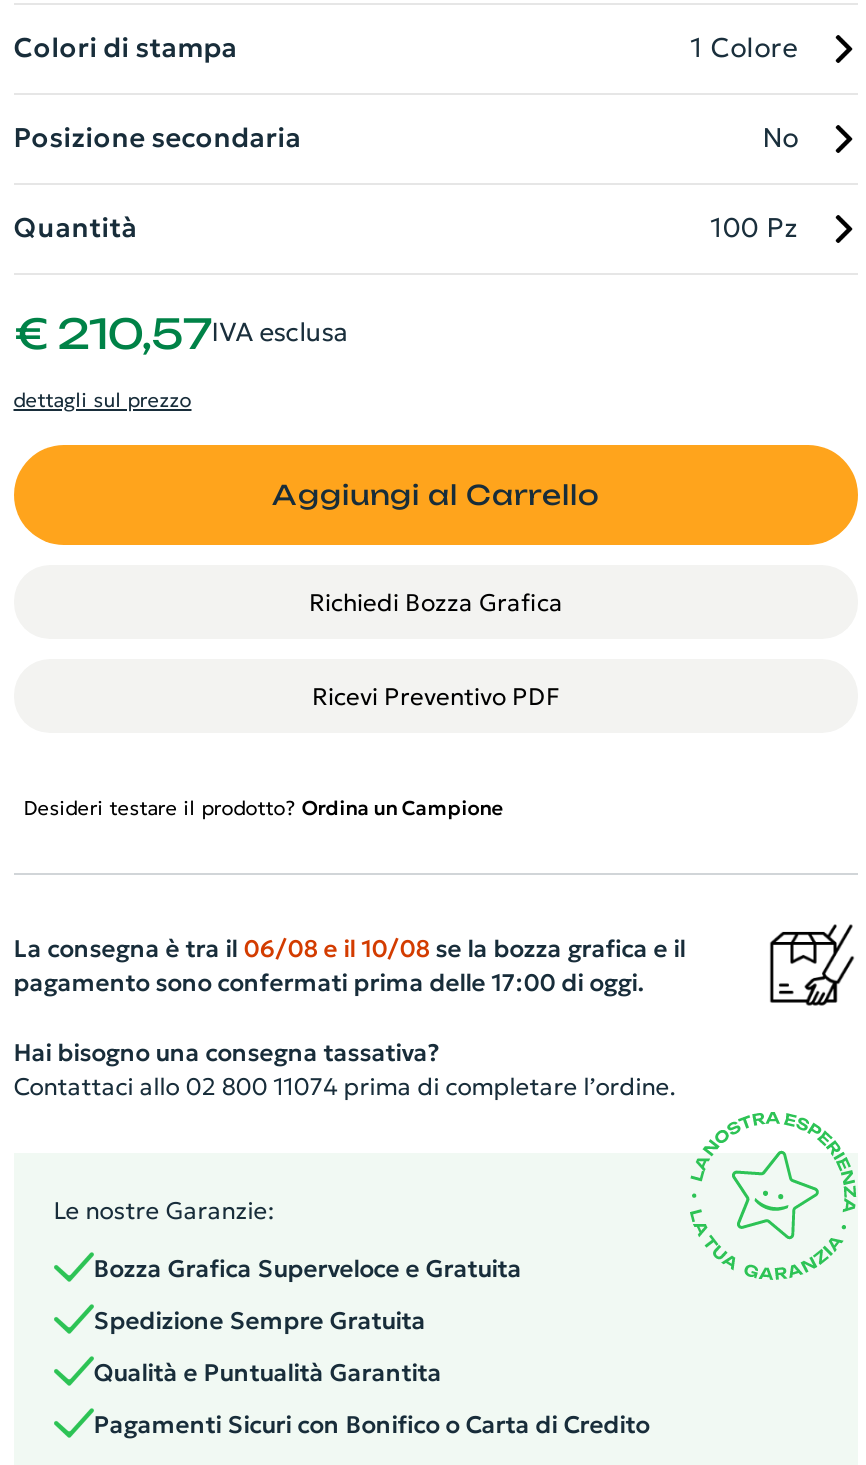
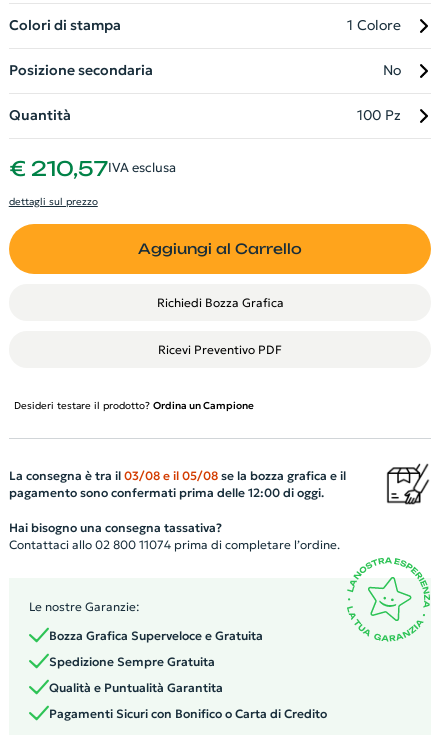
[14,933,686,963] La consegna è tra il 06/08 e il 10/08 se la bozza grafica e il -> [9,468,346,483] La consegna è tra il 03/08 e il 05/08 se la bozza grafica e il
[14,967,644,997] pagamento sono confermati prima delle 17:00 di oggi. -> [9,485,324,500] pagamento sono confermati prima delle 12:00 di oggi.

